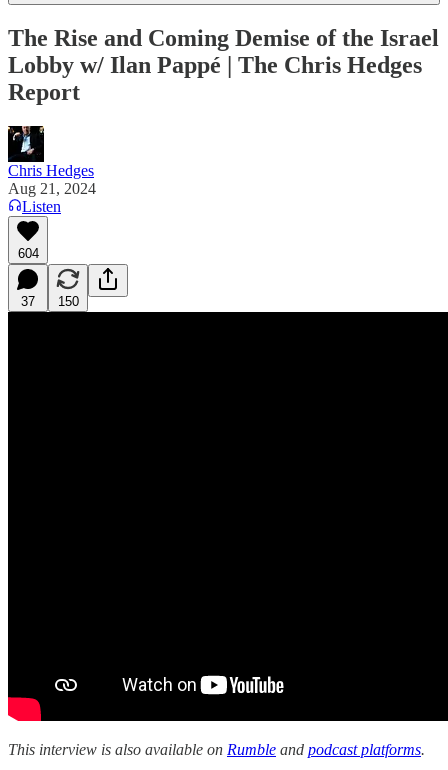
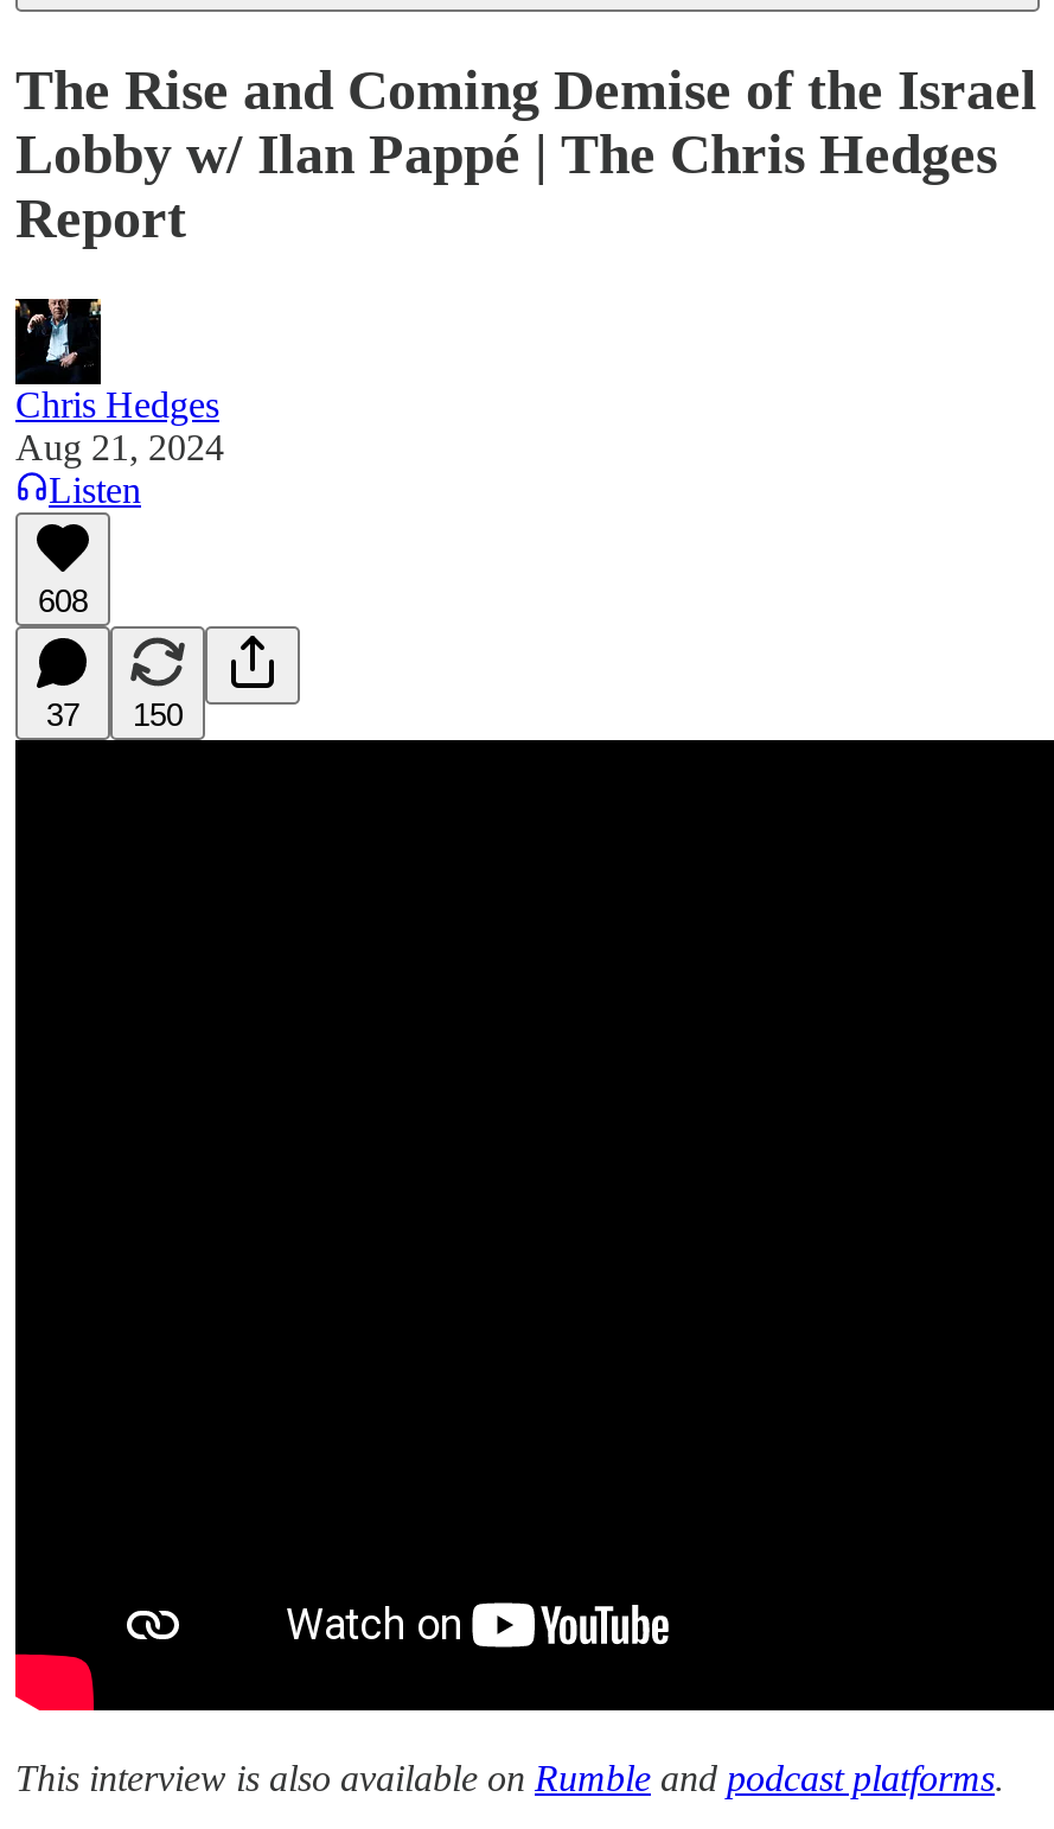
[17,246,38,261] 604 -> [38,583,88,619] 608

